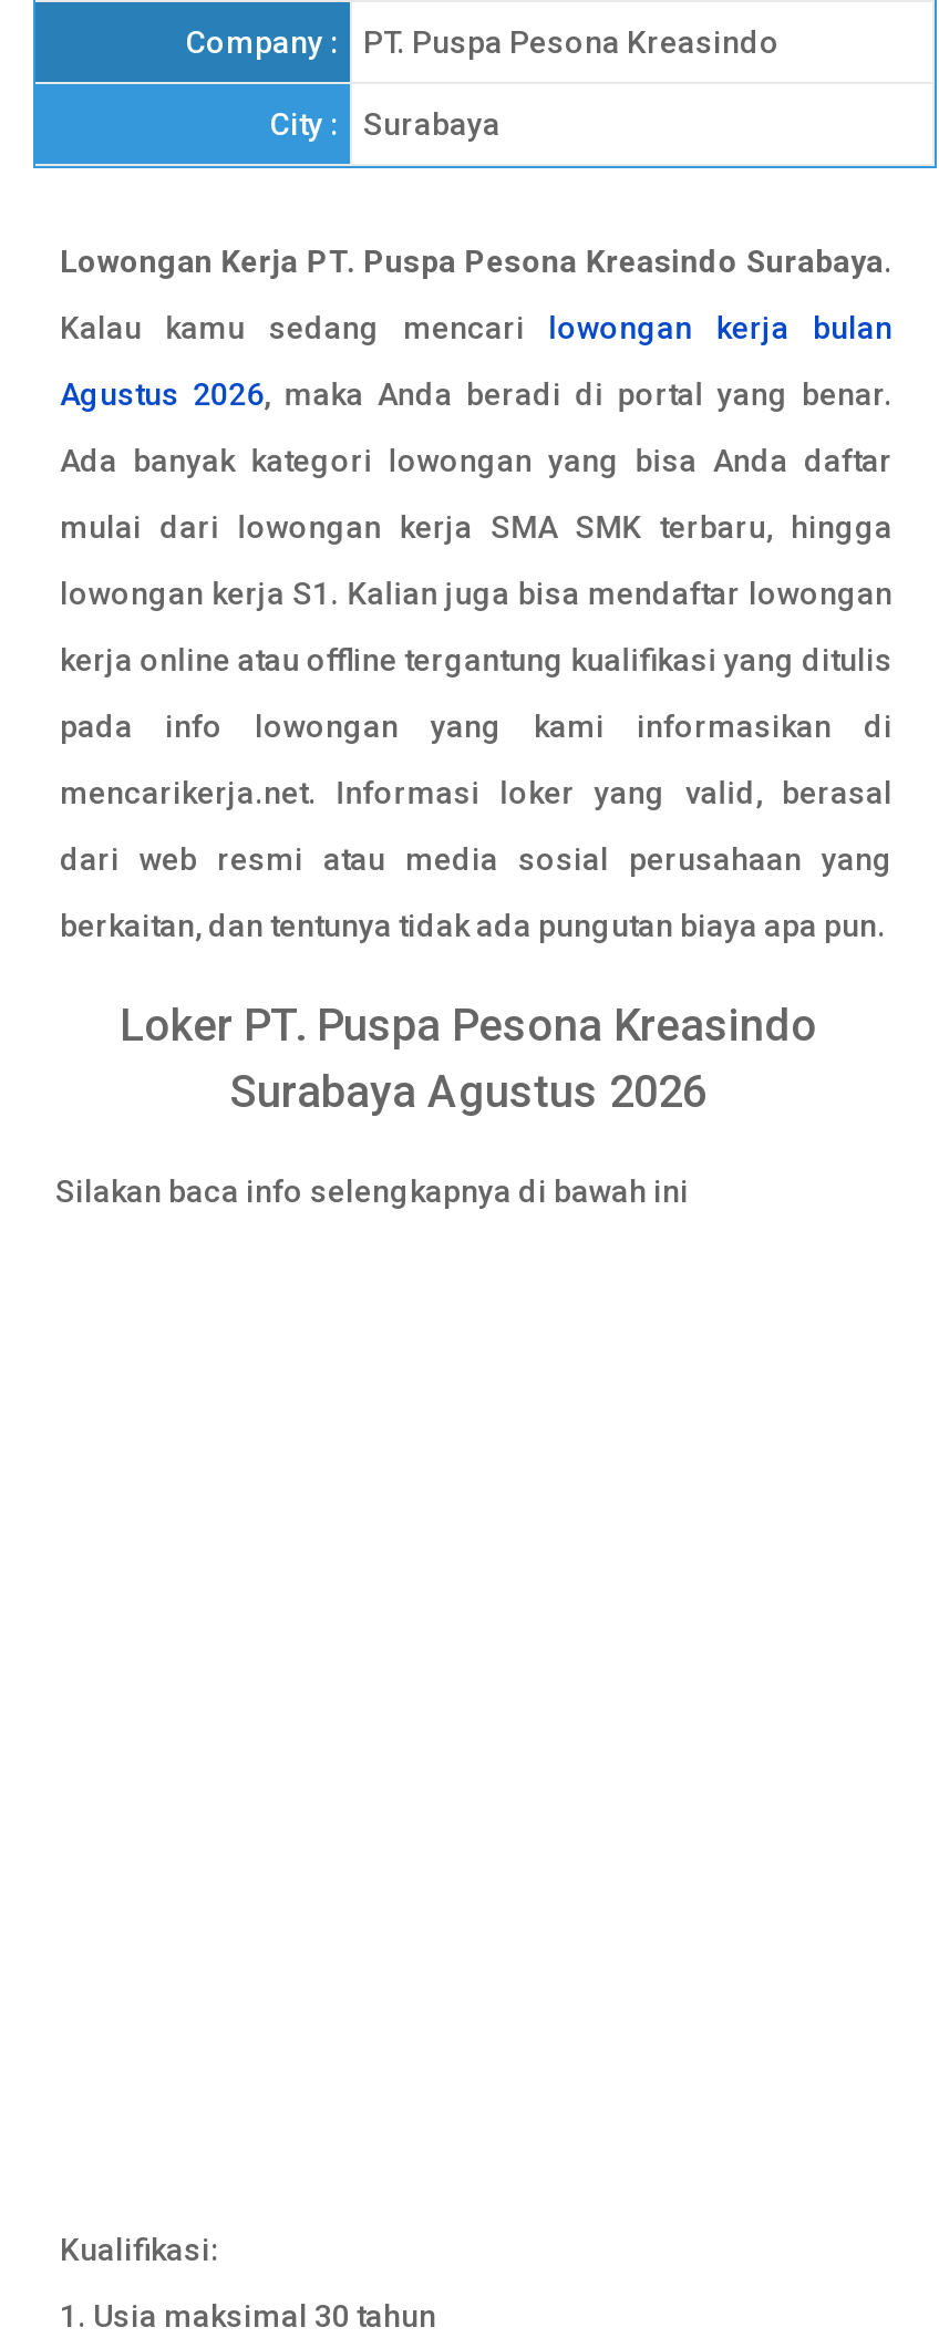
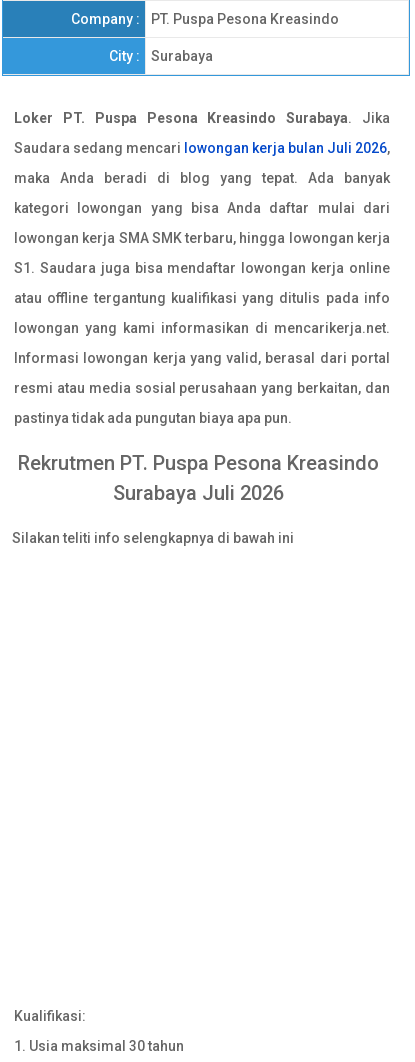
[60,244,892,279] Lowongan Kerja PT. Puspa Pesona Kreasindo Surabaya. -> [14,110,390,126] Loker PT. Puspa Pesona Kreasindo Surabaya. Jika
[60,310,892,345] Kalau kamu sedang mencari lowongan kerja bulan -> [14,140,390,156] Saudara sedang mencari lowongan kerja bulan Juli 2026,
[60,376,892,412] Agustus 2026, maka Anda beradi di portal yang benar. -> [14,170,390,186] maka Anda beradi di blog yang tepat. Ada banyak
[60,443,892,478] Ada banyak kategori lowongan yang bisa Anda daftar -> [14,200,390,216] kategori lowongan yang bisa Anda daftar mulai dari
[60,509,892,545] mulai dari lowongan kerja SMA SMK terbaru, hingga -> [14,230,390,246] lowongan kerja SMA SMK terbaru, hingga lowongan kerja
[60,576,892,611] lowongan kerja S1. Kalian juga bisa mendaftar lowongan -> [14,260,390,276] S1. Saudara juga bisa mendaftar lowongan kerja online
[60,642,892,677] kerja online atau offline tergantung kualifikasi yang ditulis -> [14,290,390,306] atau offline tergantung kualifikasi yang ditulis pada info
[60,708,892,744] pada info lowongan yang kami informasikan di -> [14,320,390,336] lowongan yang kami informasikan di mencarikerja.net.
[60,775,892,810] mencarikerja.net. Informasi loker yang valid, berasal -> [14,350,390,366] Informasi lowongan kerja yang valid, berasal dari portal
[60,841,892,877] dari web resmi atau media sosial perusahaan yang -> [14,380,390,396] resmi atau media sosial perusahaan yang berkaitan, dan
[60,908,886,943] berkaitan, dan tentunya tidak ada pungutan biaya apa pun. -> [14,410,292,426] pastinya tidak ada pungutan biaya apa pun.
[120,999,817,1118] Loker PT. Puspa Pesona Kreasindo | Surabaya Agustus 2026 -> [18,451,379,505] Rekrutmen PT. Puspa Pesona Kreasindo | Surabaya Juli 2026
[55,1173,689,1209] Silakan baca info selengkapnya di bawah ini -> [12,530,294,546] Silakan teliti info selengkapnya di bawah ini

